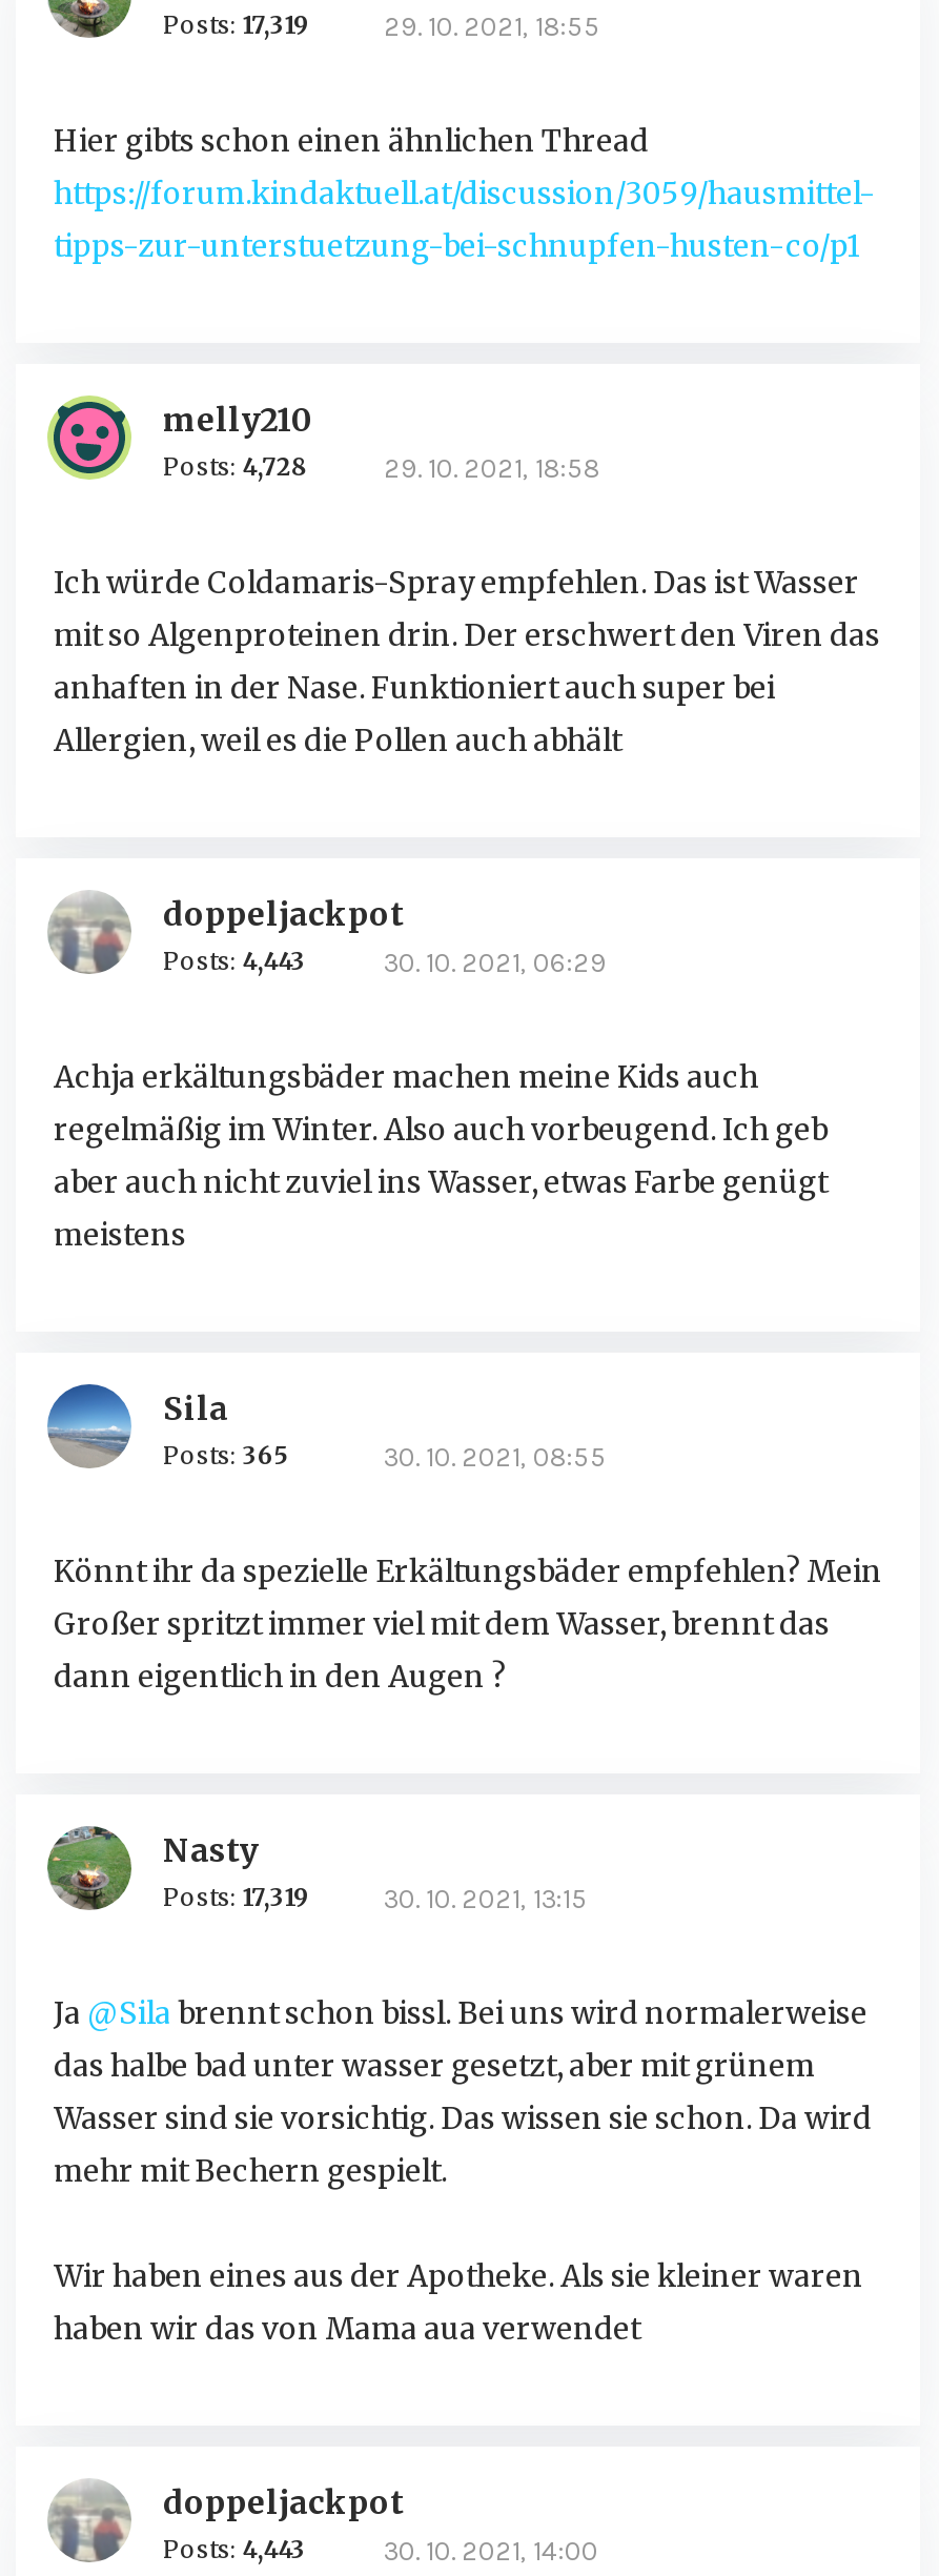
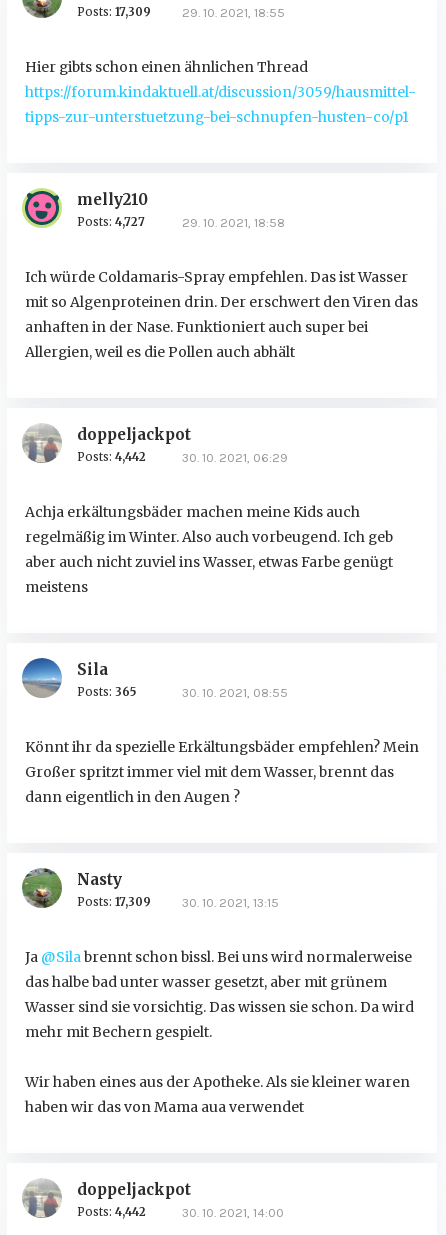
[163,10,310,39] Posts: 17,319 -> [77,5,151,19] Posts: 17,309
[163,452,306,481] Posts: 4,728 -> [77,215,145,229] Posts: 4,727
[163,946,306,975] Posts: 4,443 -> [77,450,146,464] Posts: 4,442
[163,1882,310,1912] Posts: 17,319 -> [77,895,151,909] Posts: 17,309
[163,2534,306,2564] Posts: 4,443 -> [77,1205,146,1219] Posts: 4,442

